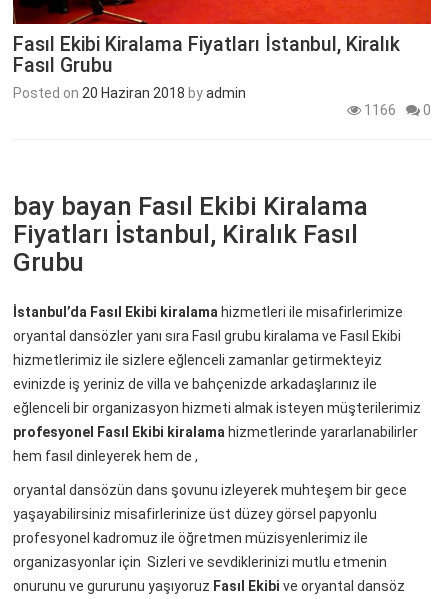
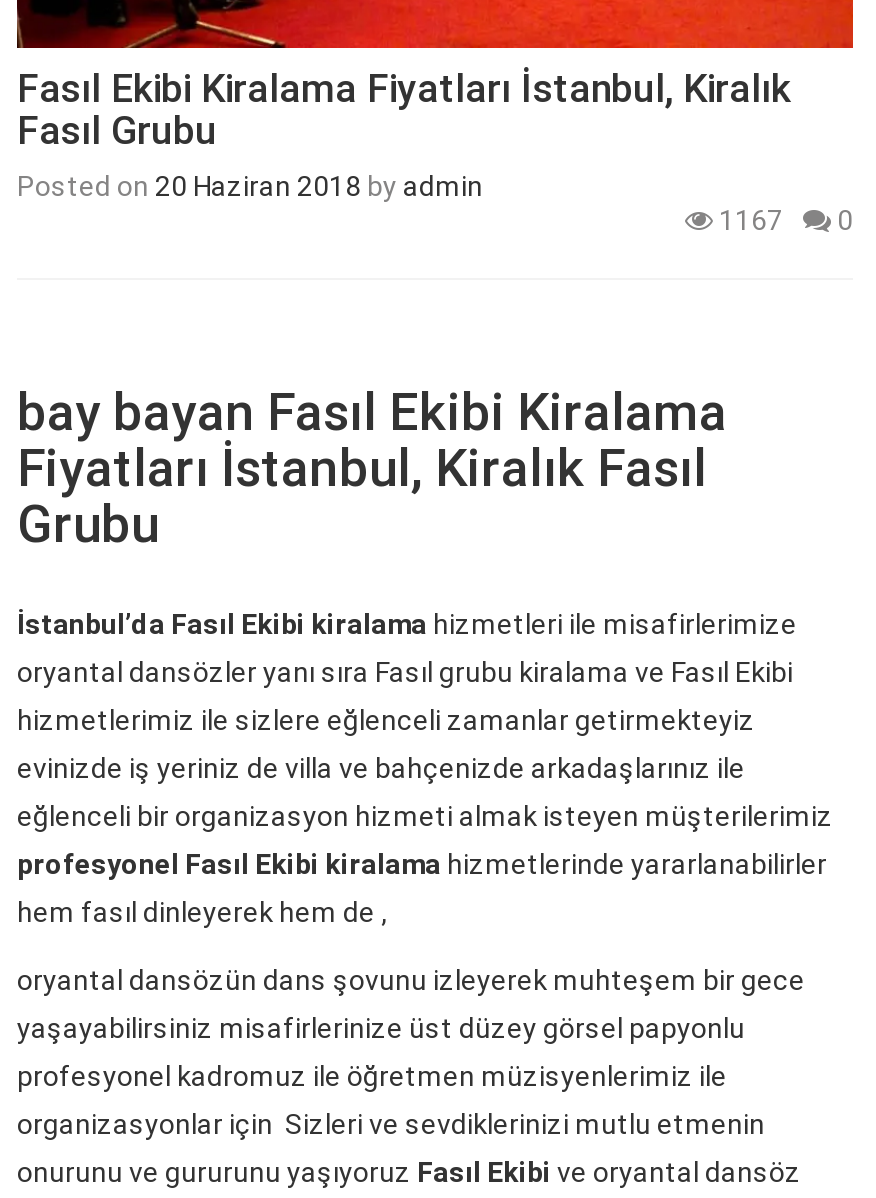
[361,102,431,118] 1166 0 -> [713,204,853,236] 1167 0

